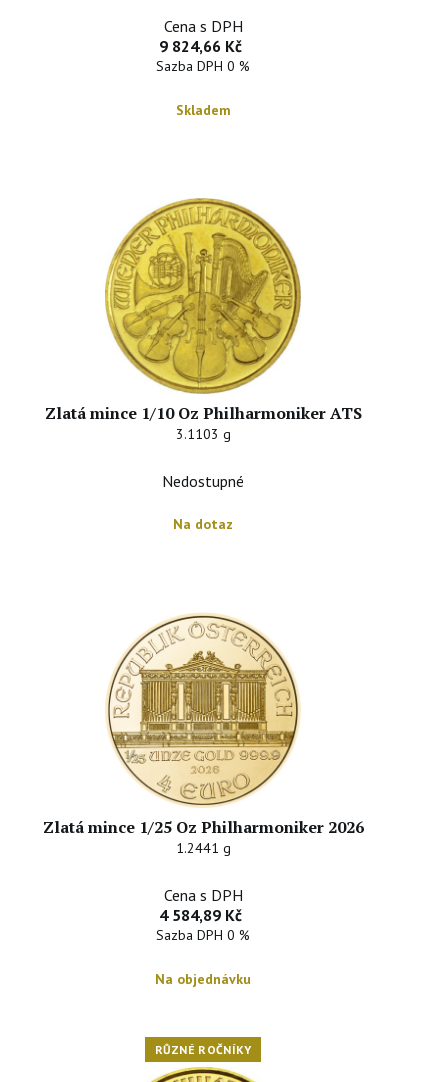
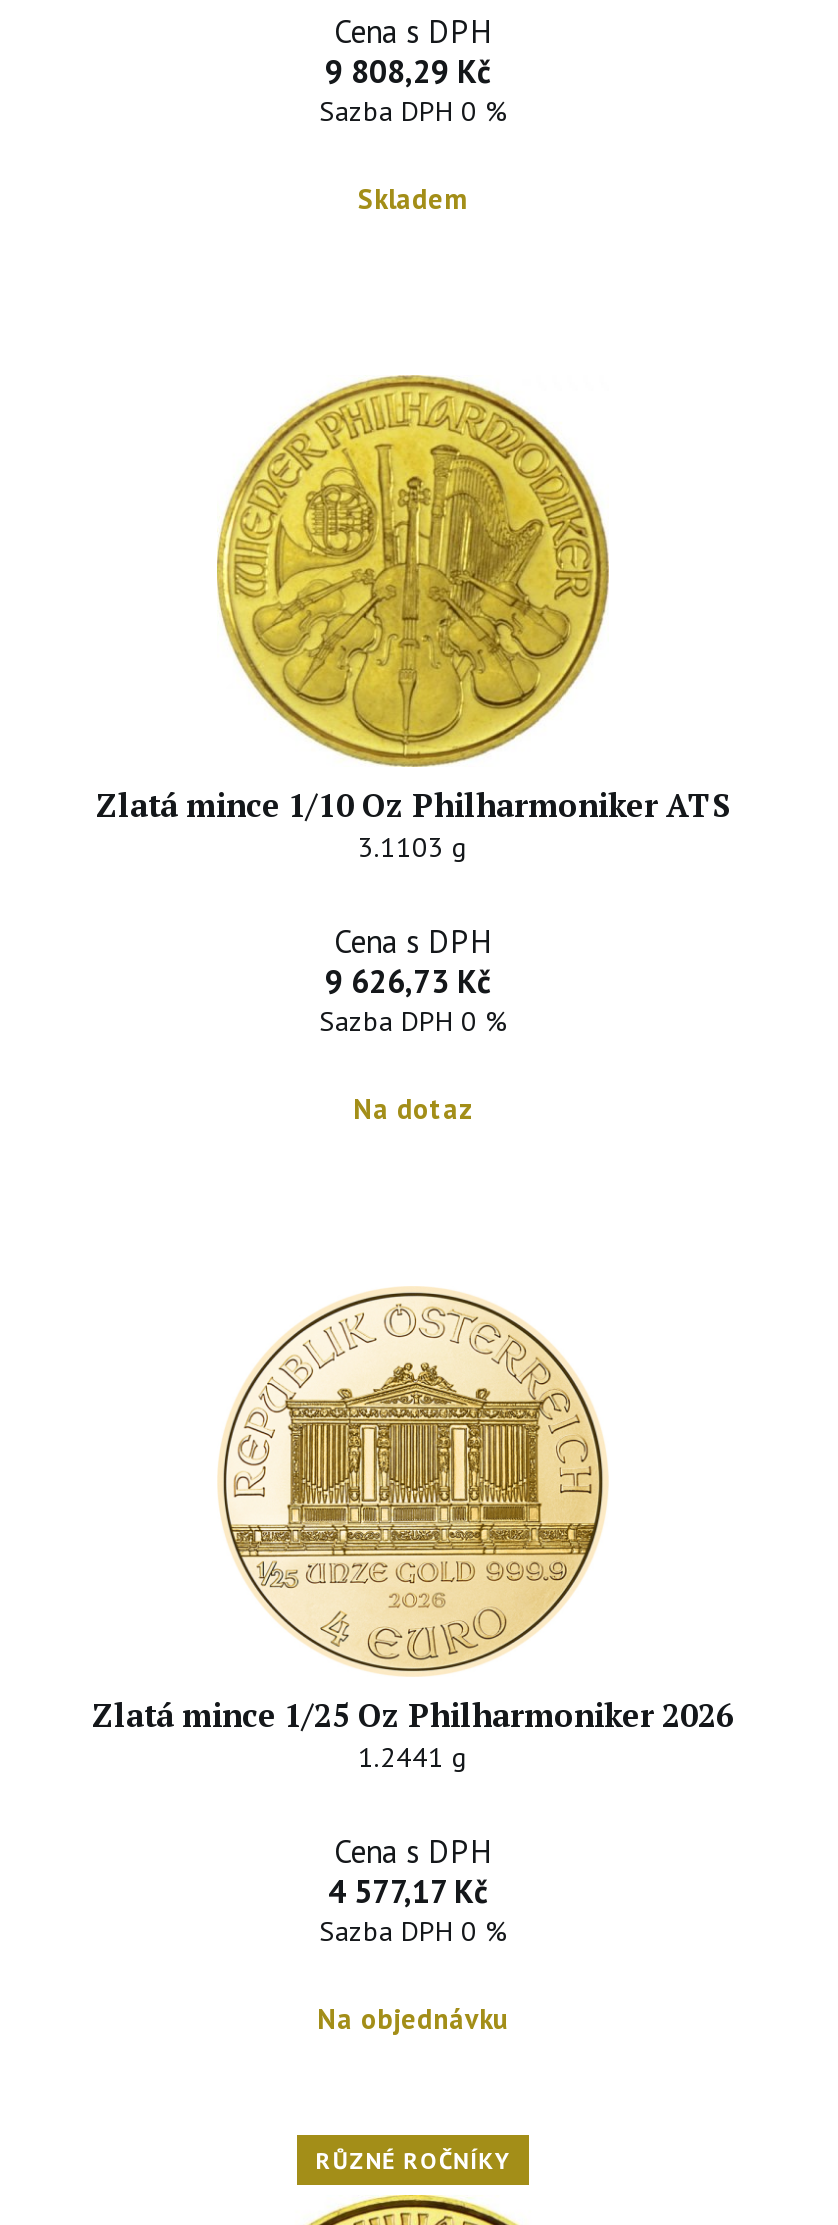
[159,36,242,56] 9 824,66 Kč -> [325,51,491,91] 9 808,29 Kč
[162,471,244,491] Nedostupné -> [319,921,507,1039] Cena s DPH | 9 626,73 Kč | Sazba DPH 0 %
[159,905,242,925] 4 584,89 Kč -> [328,1871,488,1911] 4 577,17 Kč

